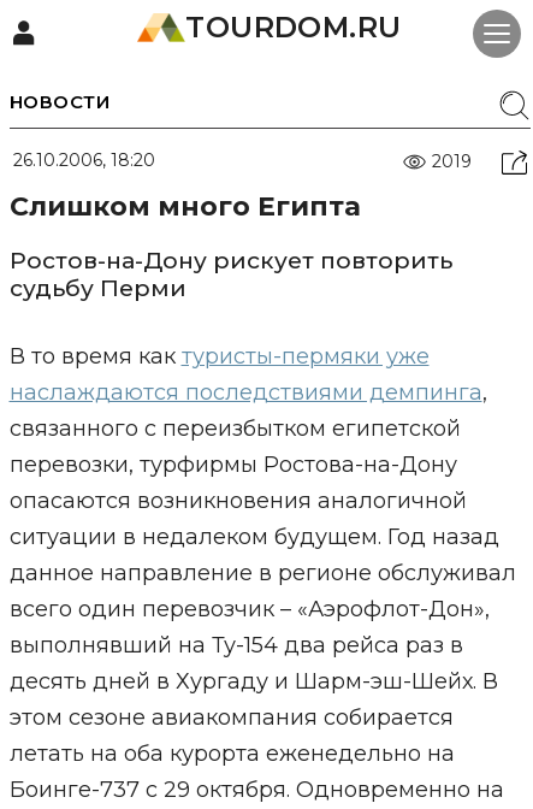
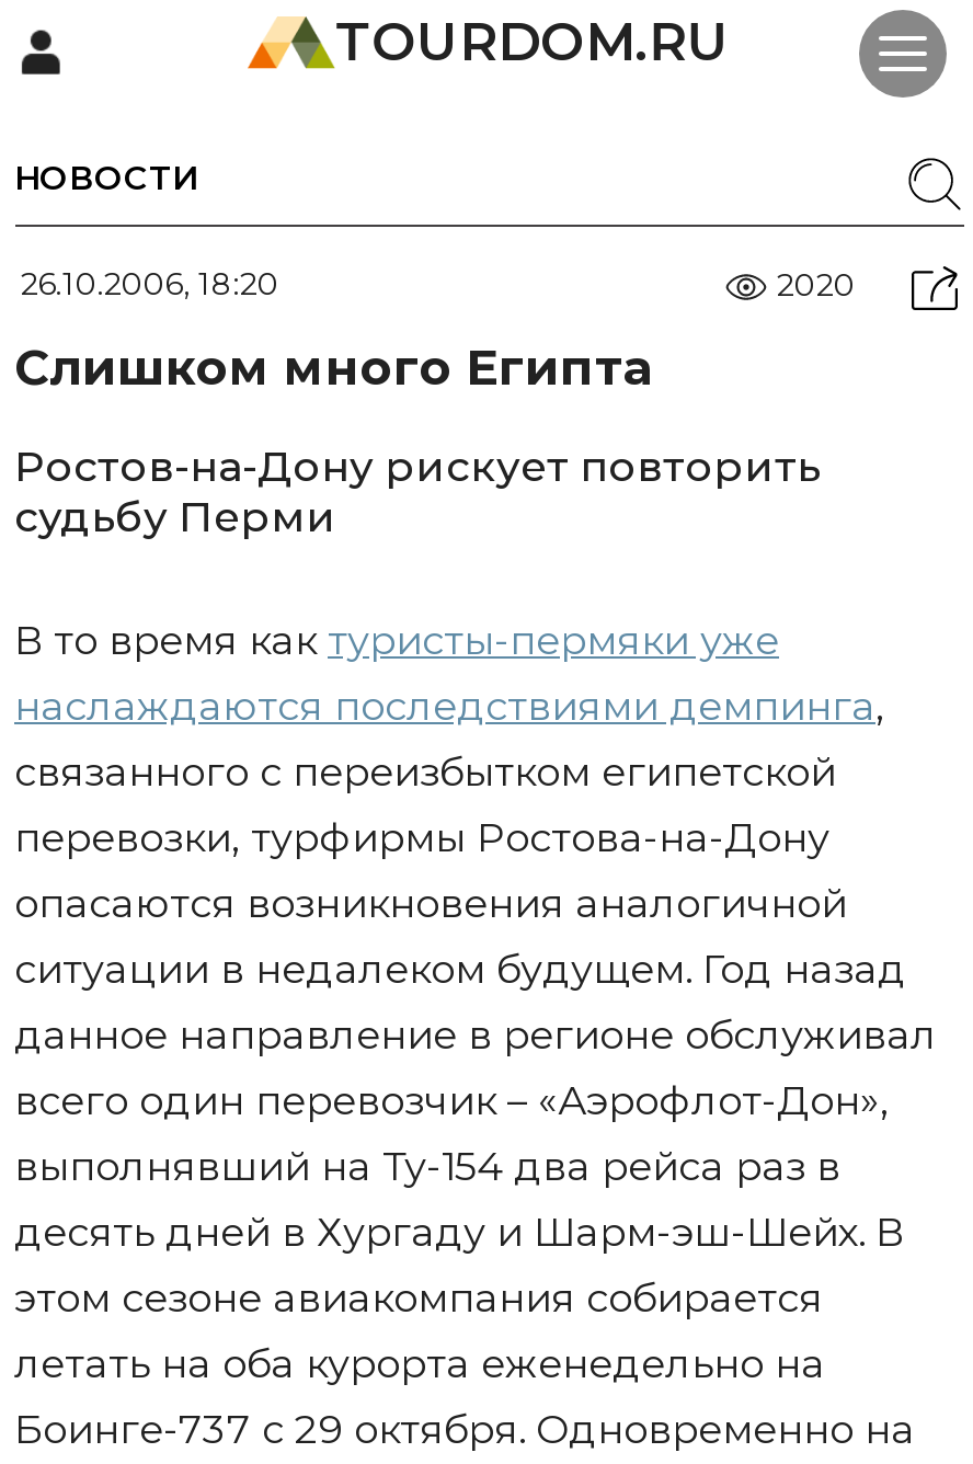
[427,150,471,172] 2019 -> [768,266,856,305] 2020

